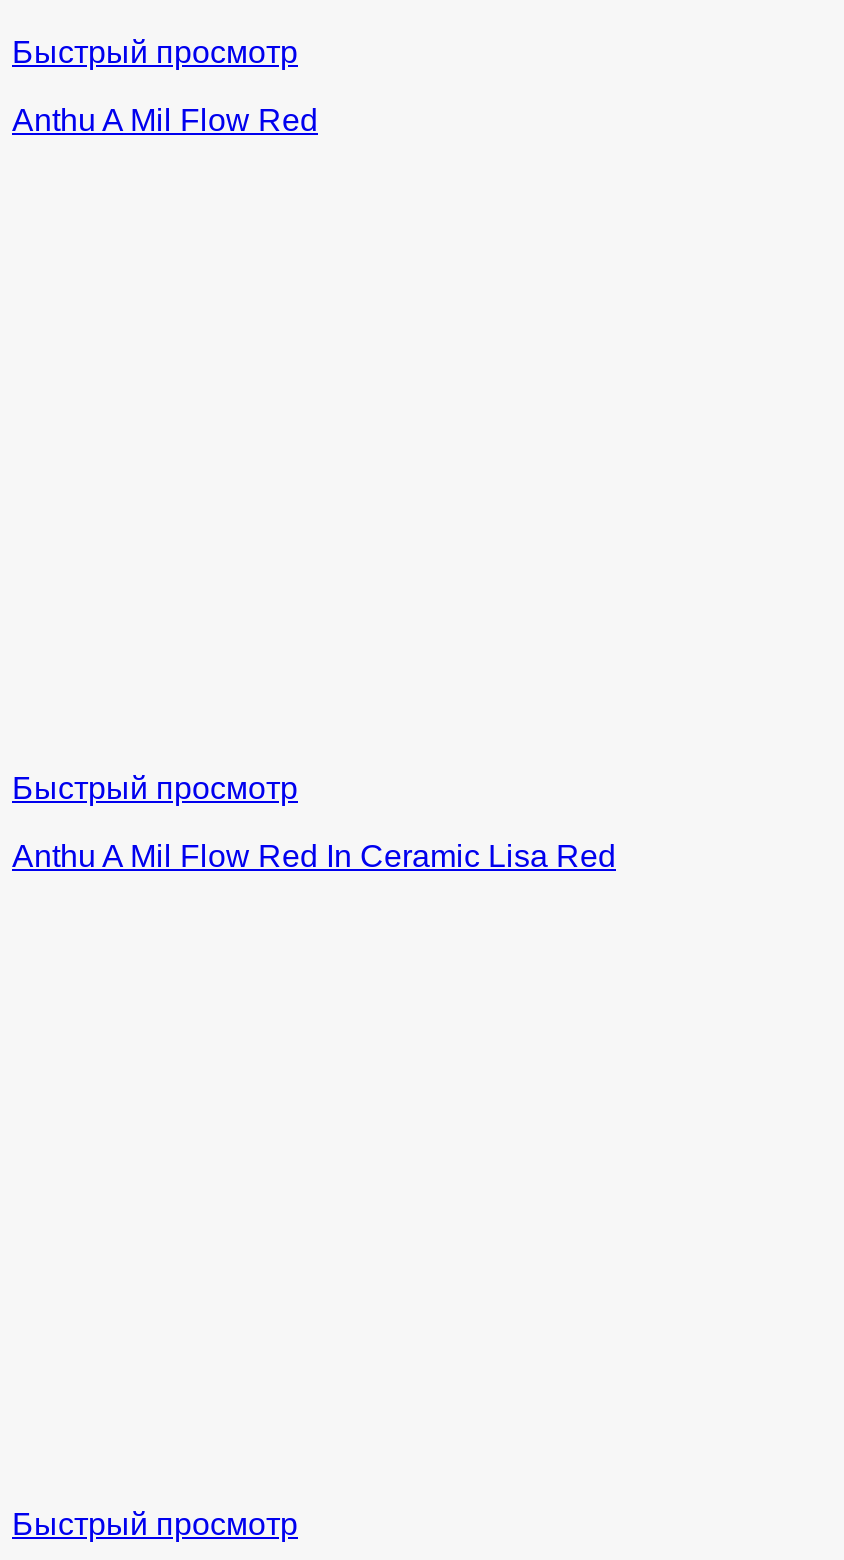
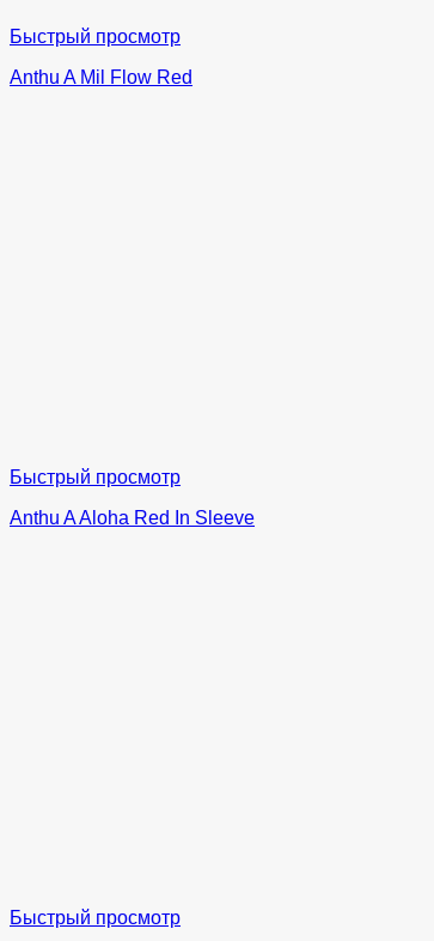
[12,839,616,873] Anthu A Mil Flow Red In Ceramic Lisa Red -> [10,507,255,528] Anthu A Aloha Red In Sleeve

